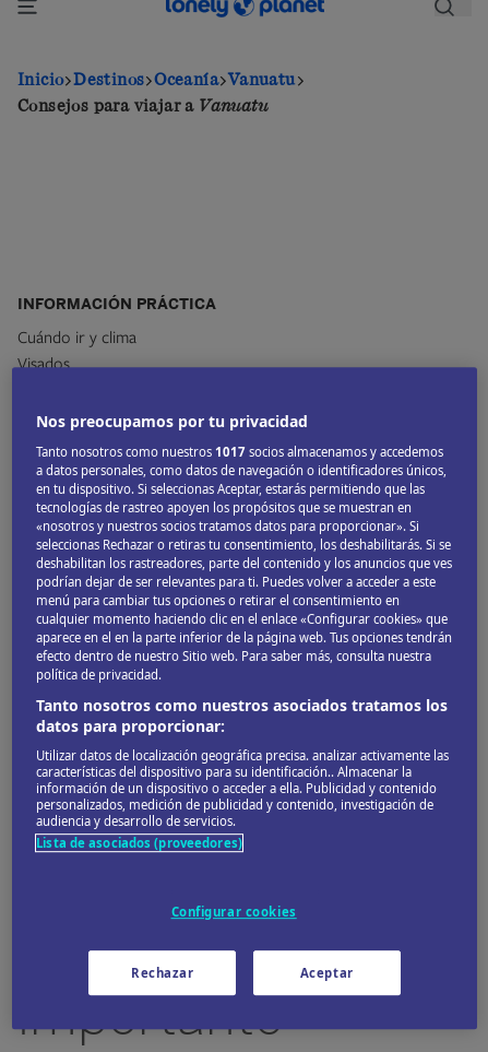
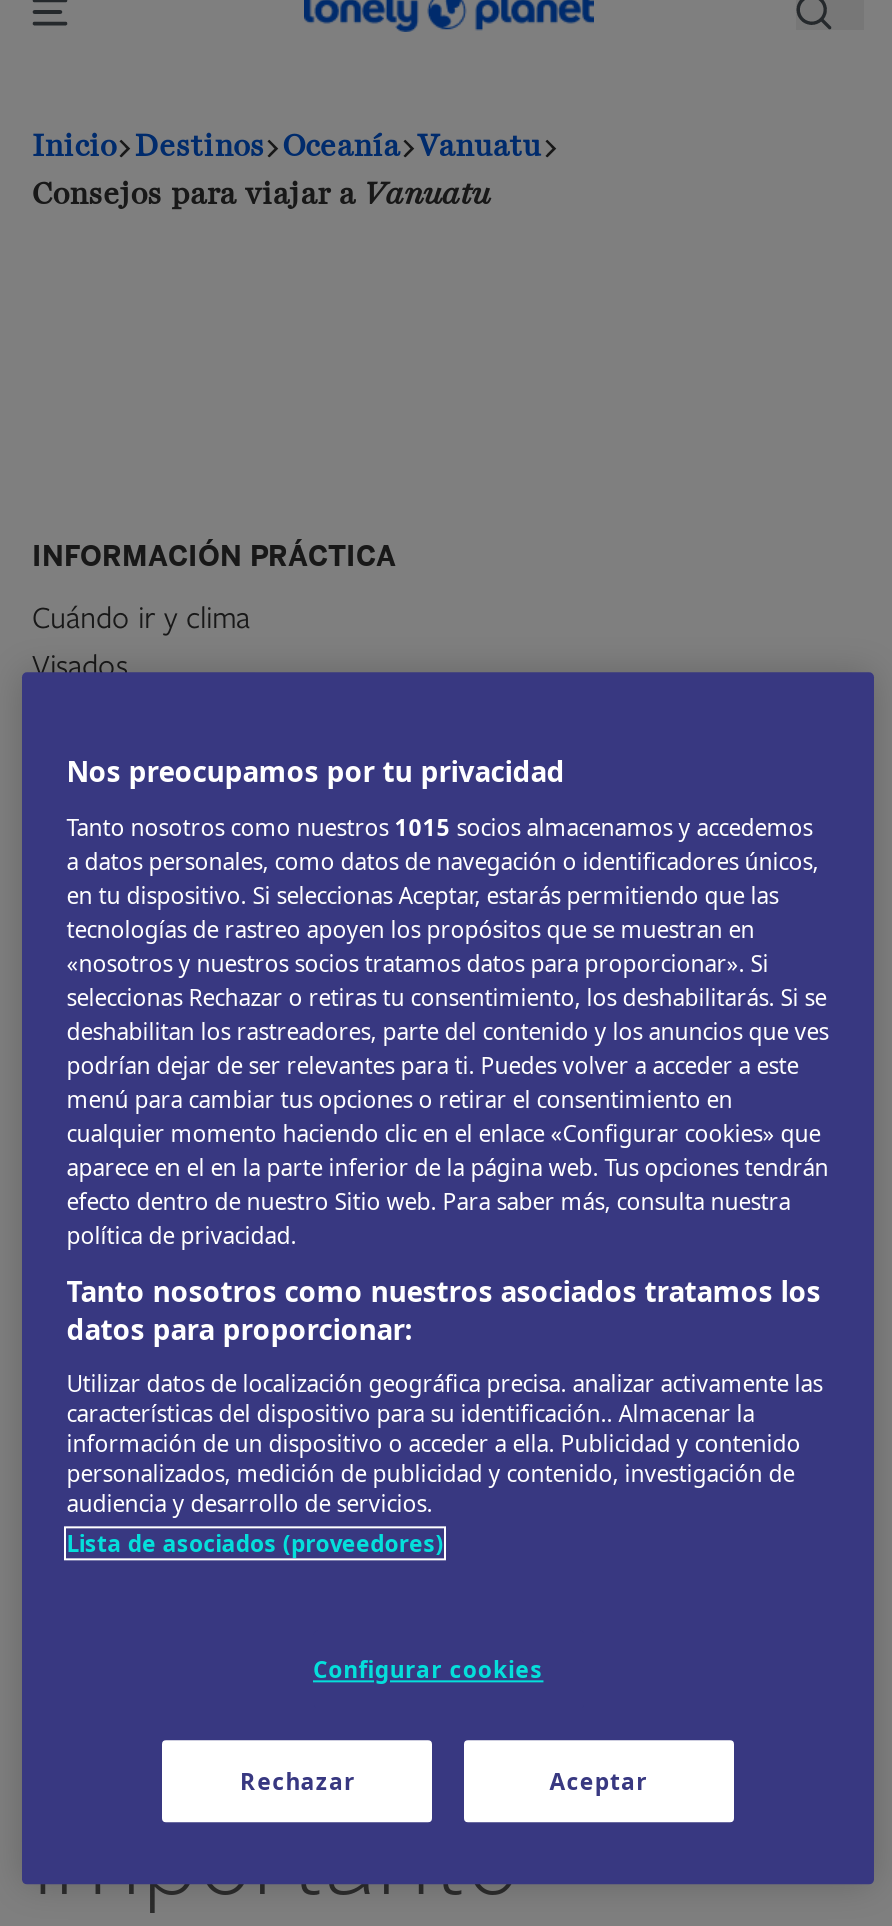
[36,443,443,460] Tanto nosotros como nuestros 1017 socios almacenamos y accedemos -> [66,812,812,842] Tanto nosotros como nuestros 1015 socios almacenamos y accedemos

